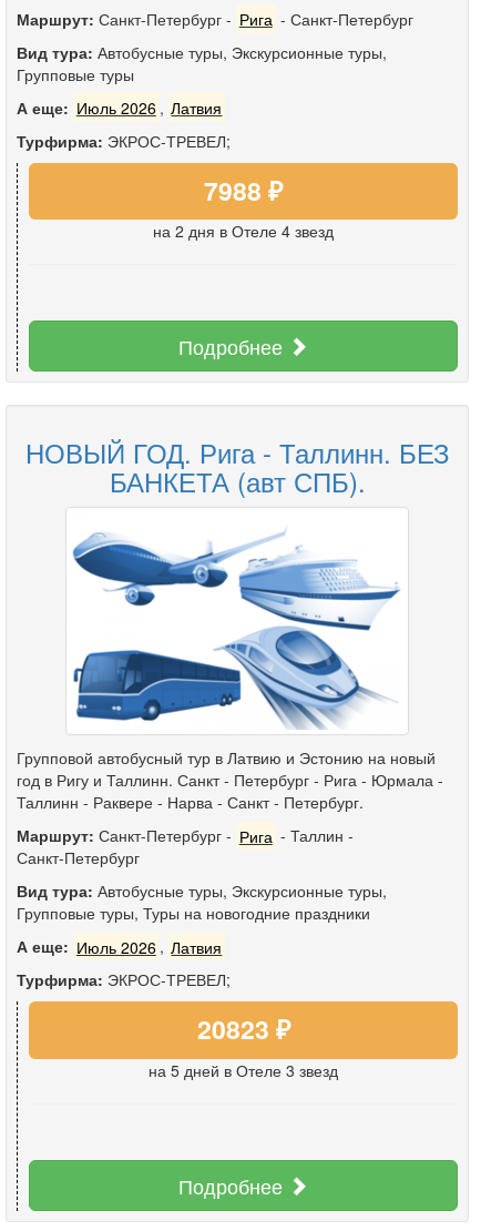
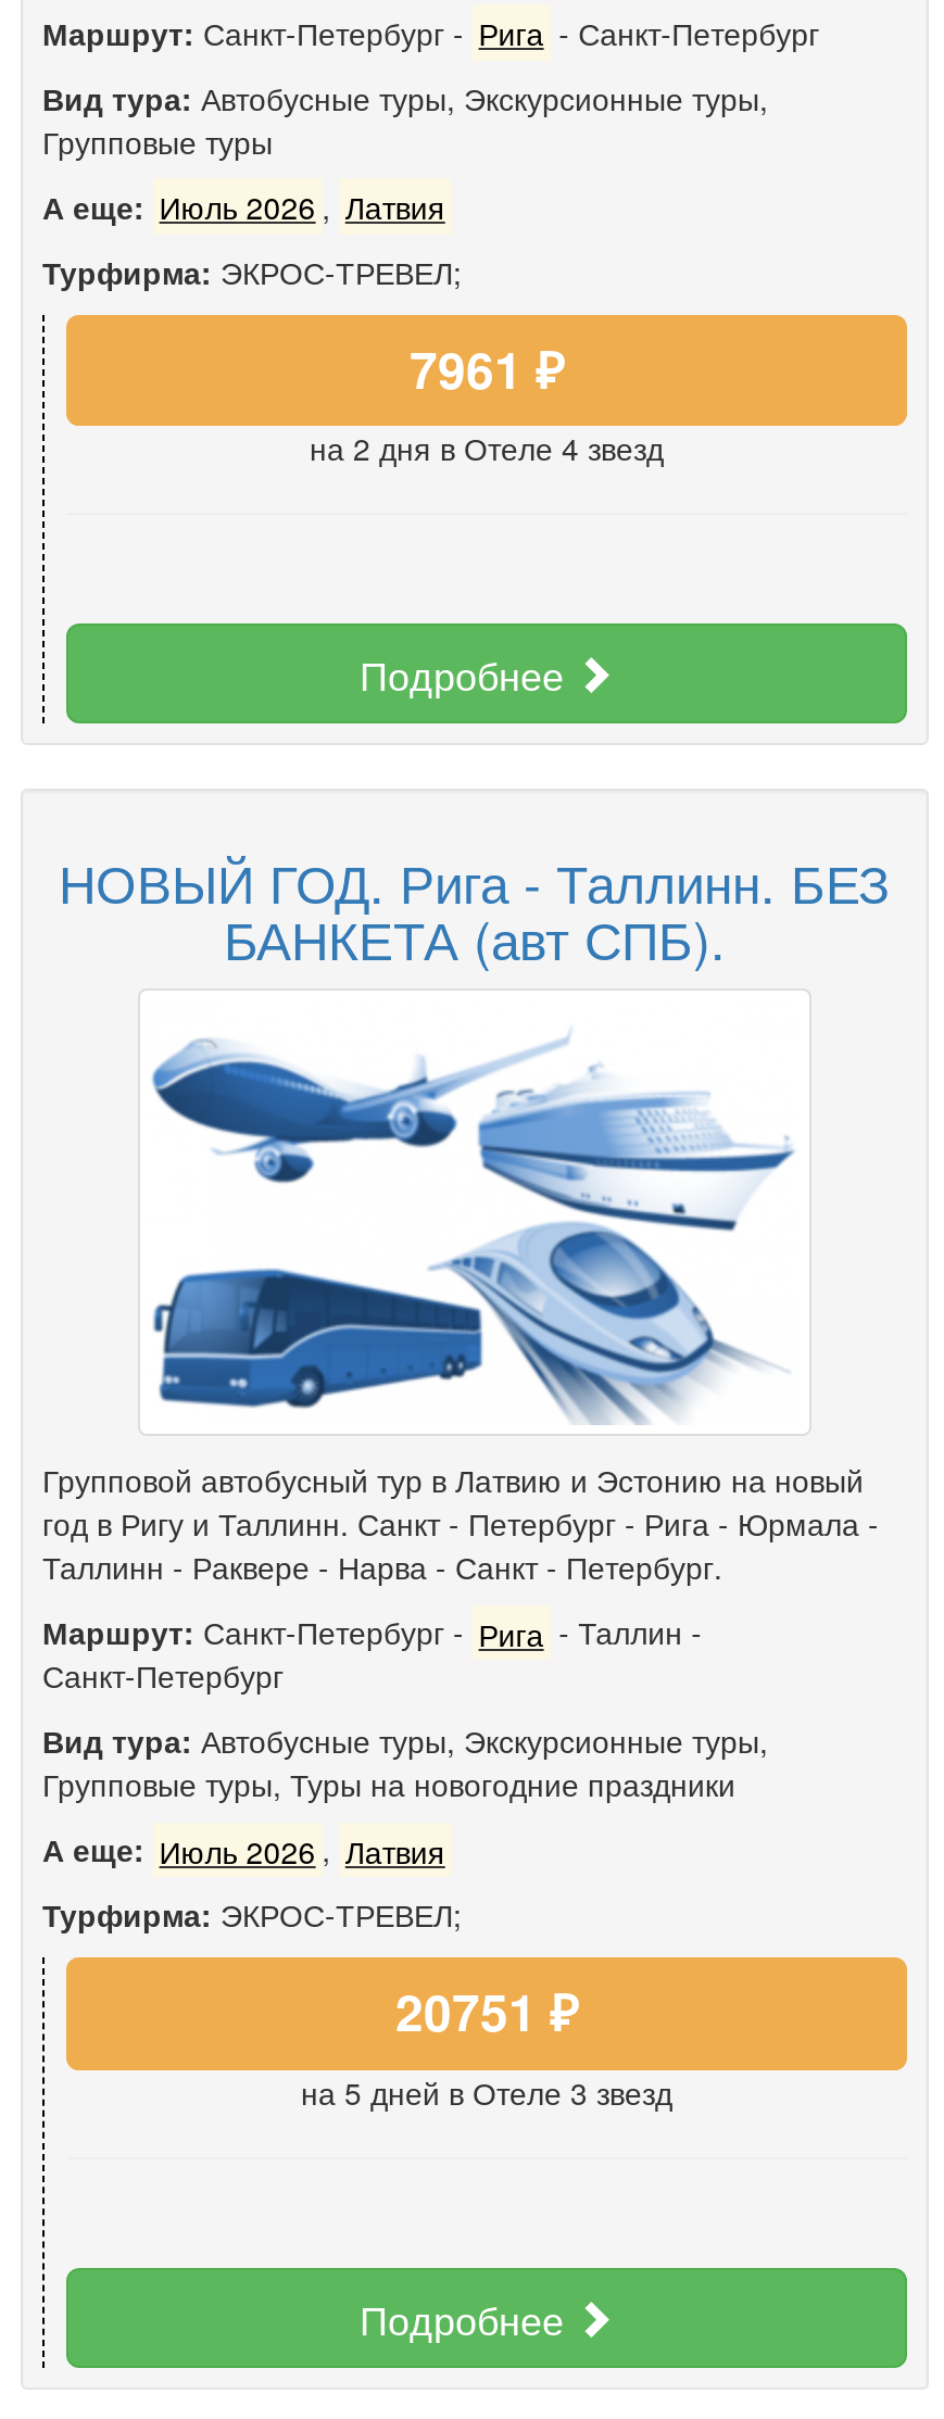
[204,171,283,208] 7988 ₽ -> [410,332,564,403] 7961 ₽
[197,1010,290,1047] 20823 ₽ -> [395,1975,578,2047] 20751 ₽

